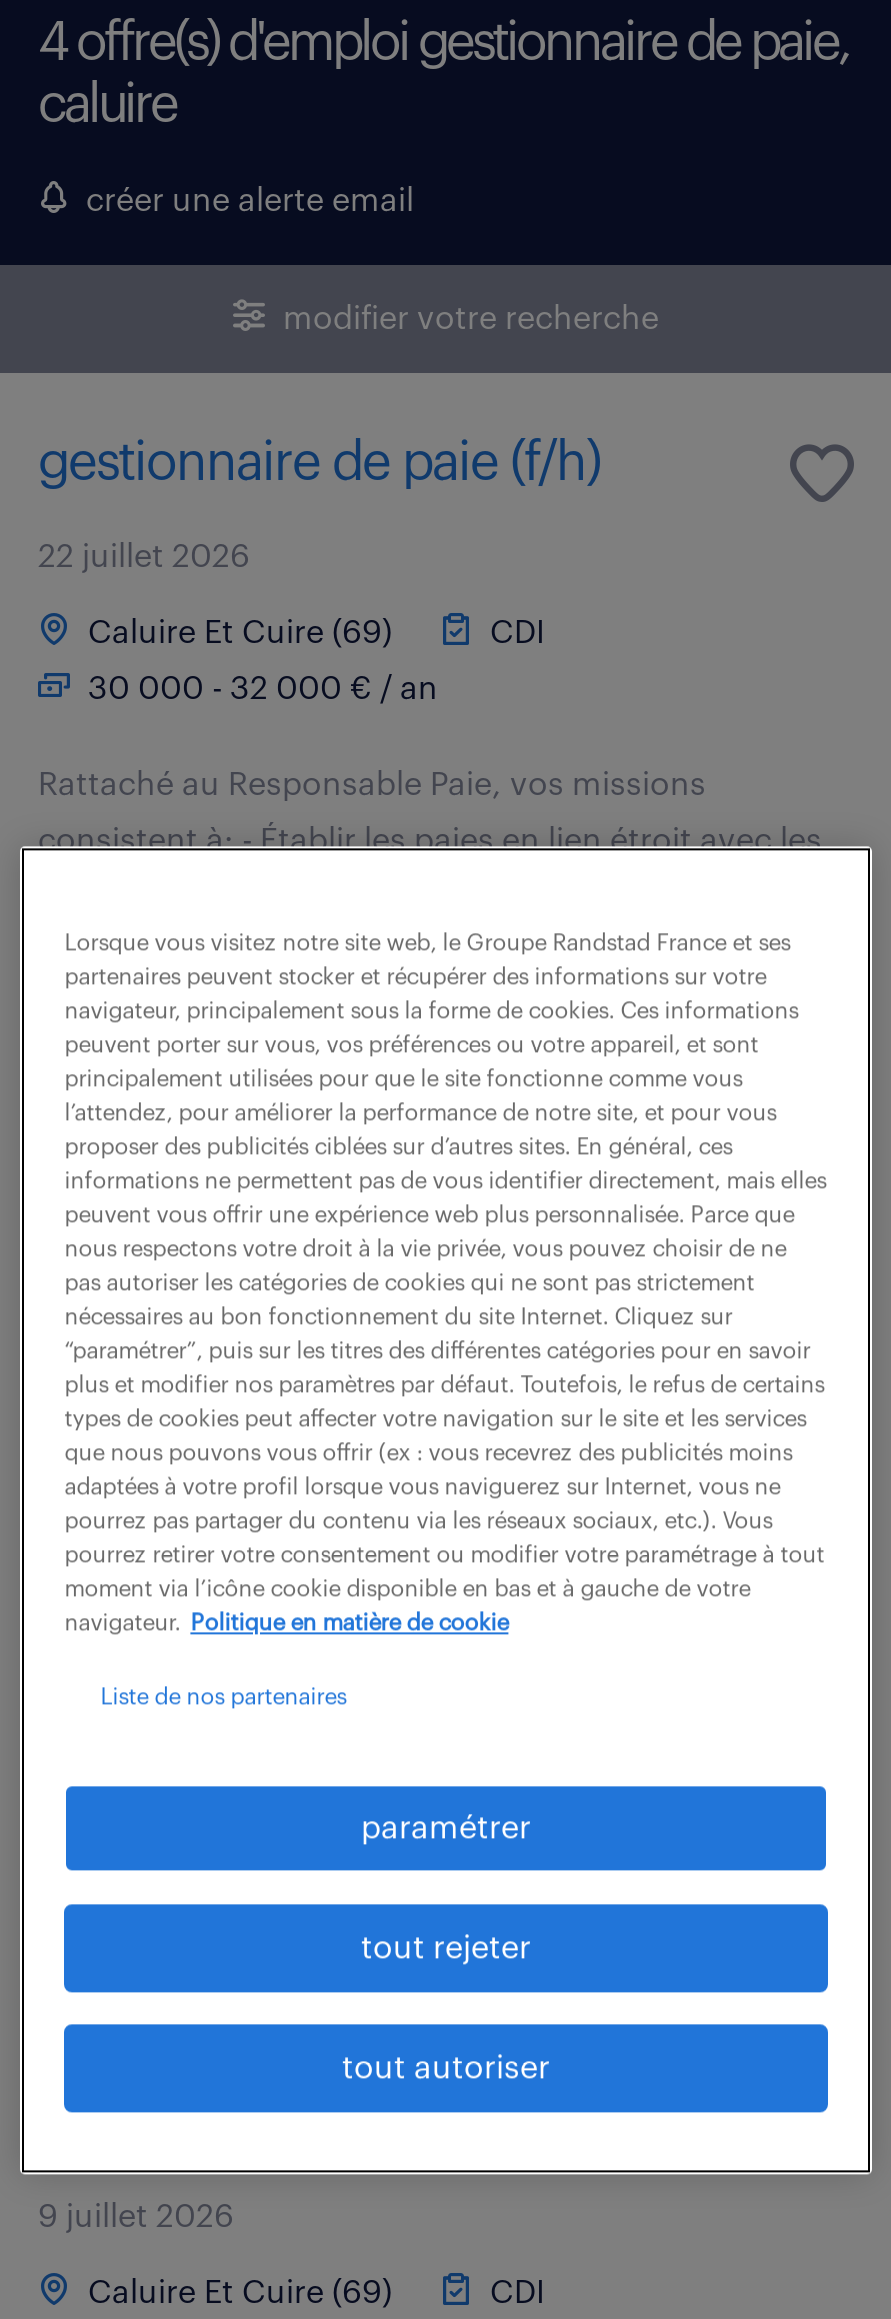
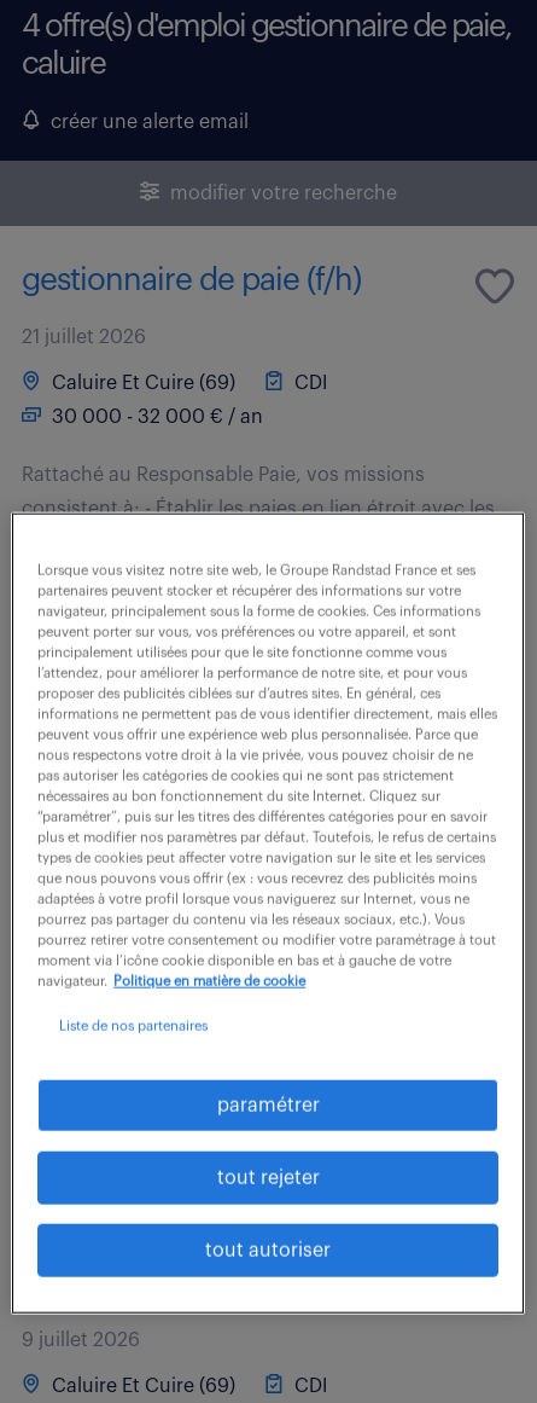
[38,540,250,572] 22 juillet 2026 -> [22,327,146,346] 21 juillet 2026

